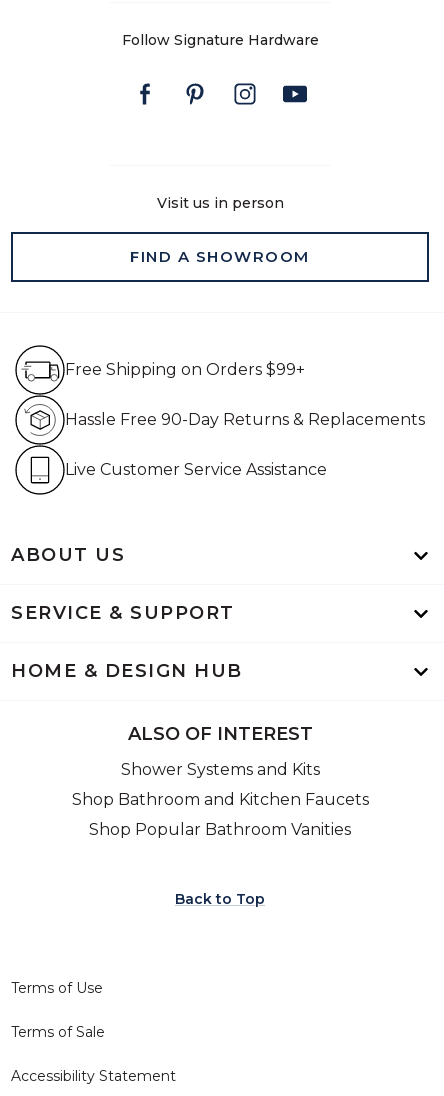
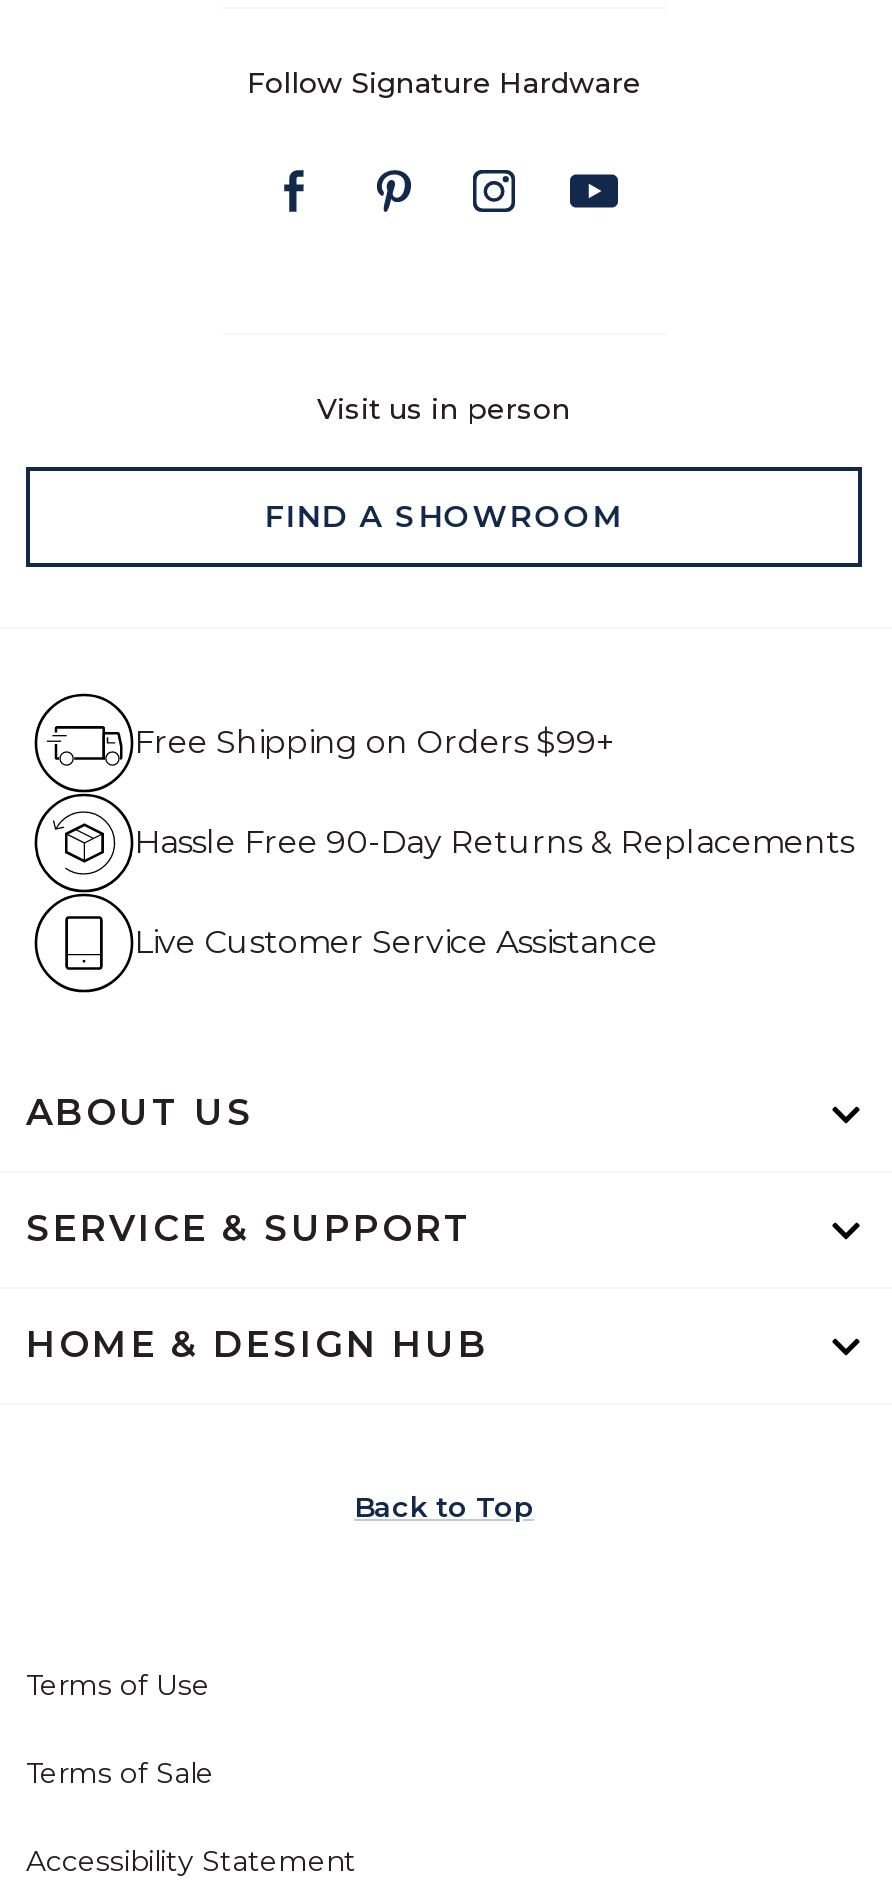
[71,723,368,839] ALSO OF INTEREST | Shower Systems and Kits | Shop Bathroom and Kitchen Faucets | Shop Popular Bathroom Vanities -> none

